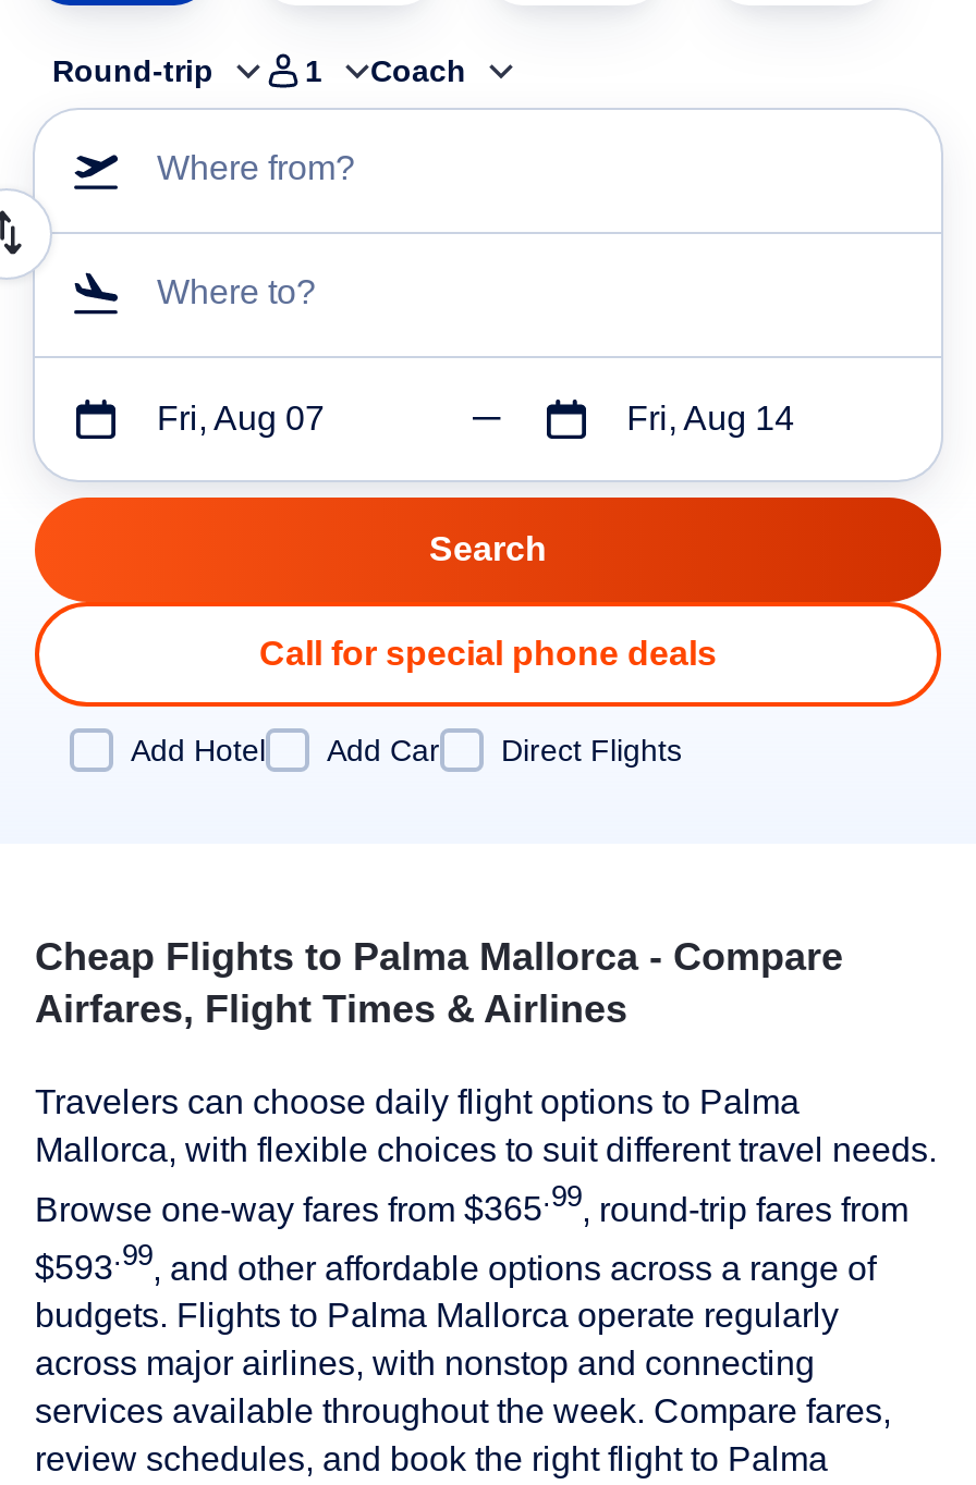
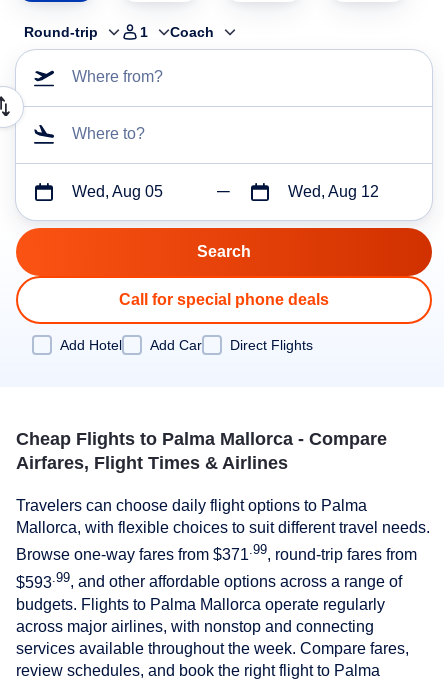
[157,399,325,436] Fri, Aug 07 -> [72,183,163,200] Wed, Aug 05
[627,399,795,436] Fri, Aug 14 -> [288,183,379,200] Wed, Aug 12
[35,1180,908,1226] Browse one-way fares from $365.99, round-trip fares from -> [16,542,417,563] Browse one-way fares from $371.99, round-trip fares from

